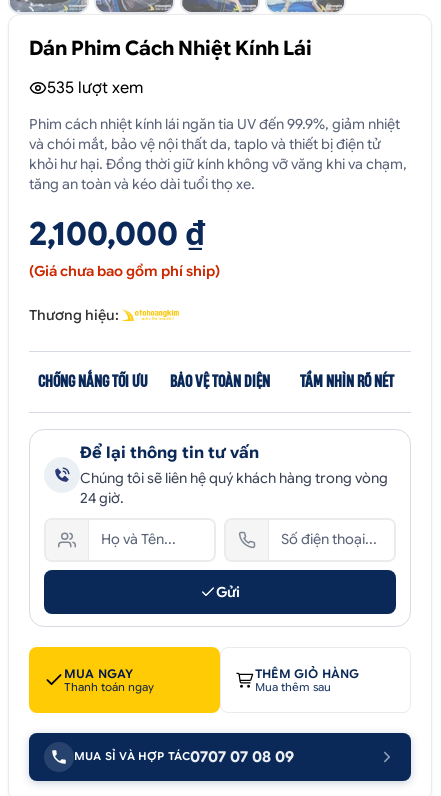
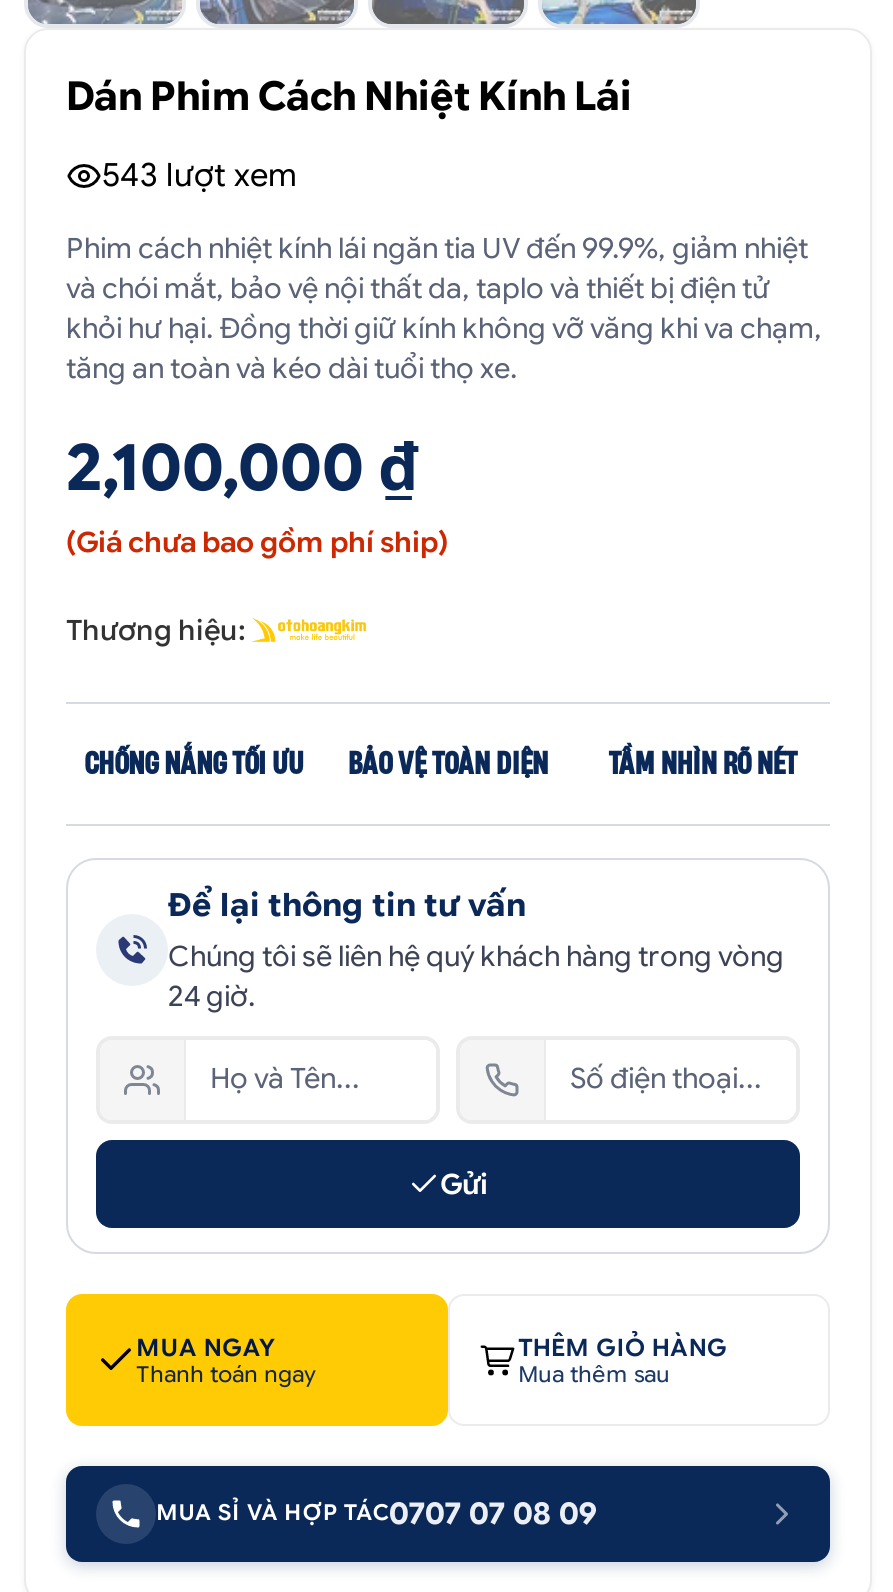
[47,78,143,98] 535 lượt xem -> [102,156,296,196] 543 lượt xem

